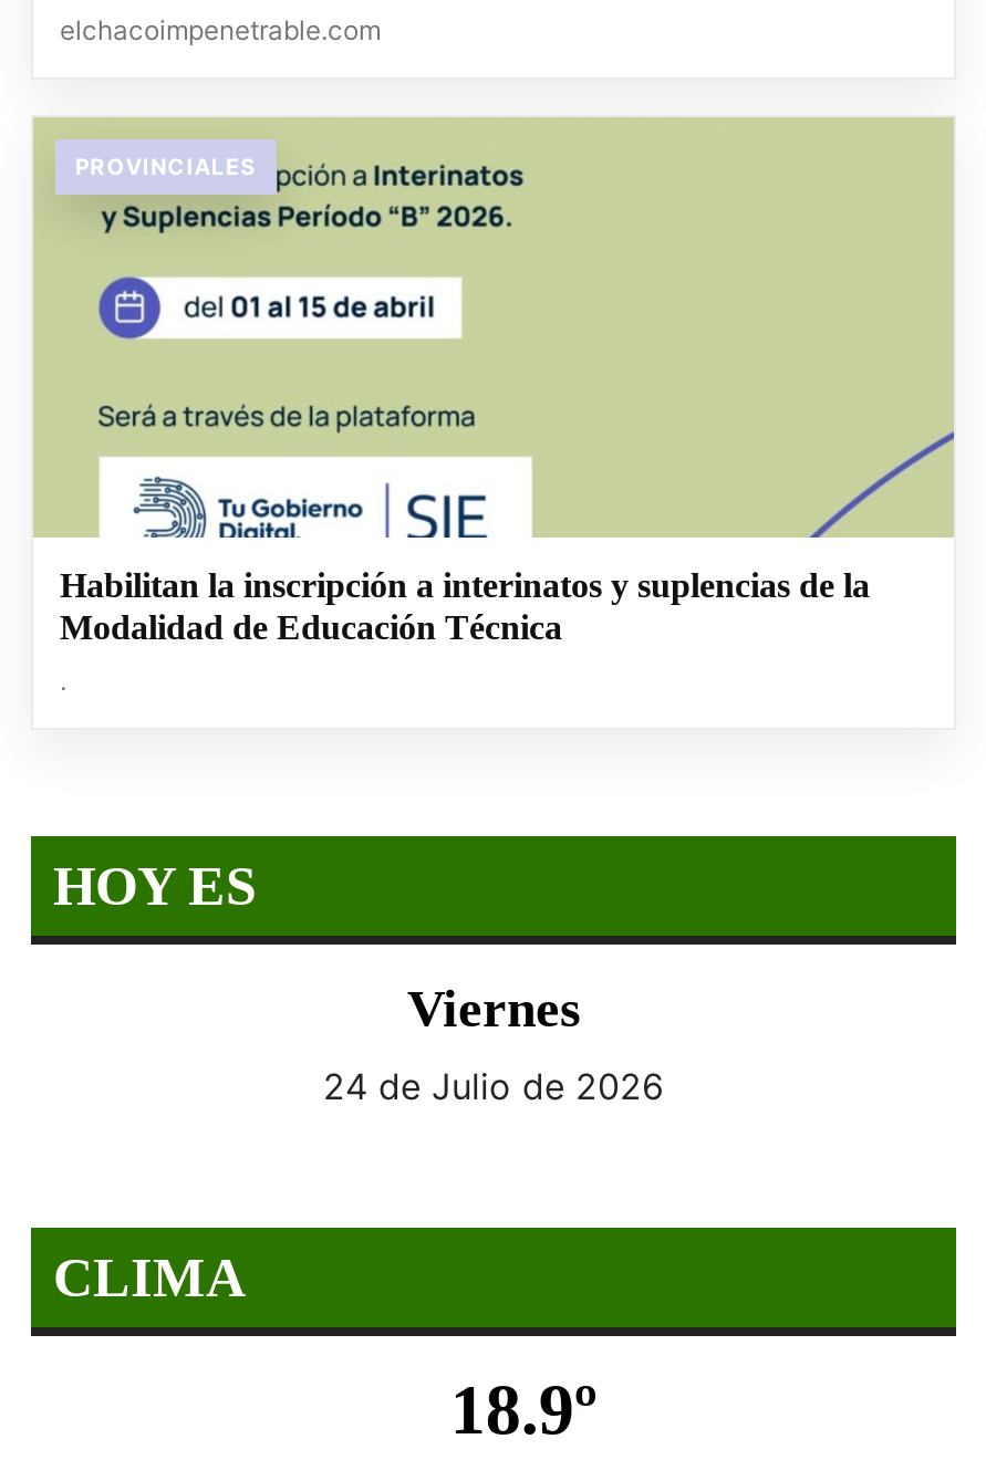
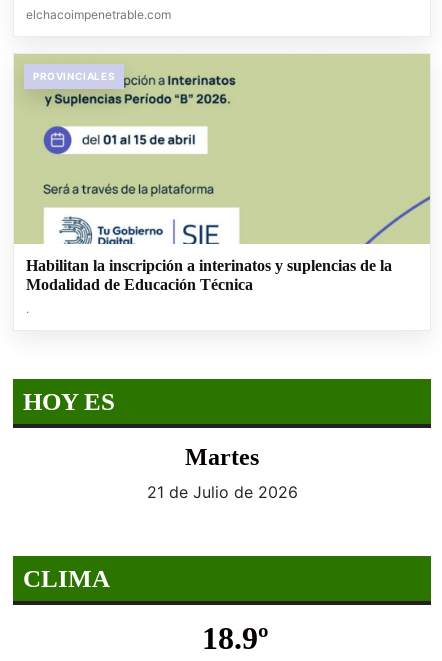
[407,979,580,1036] Viernes -> [185,443,259,469] Martes
[323,1063,664,1107] 24 de Julio de 2026 -> [146,481,297,501] 21 de Julio de 2026

